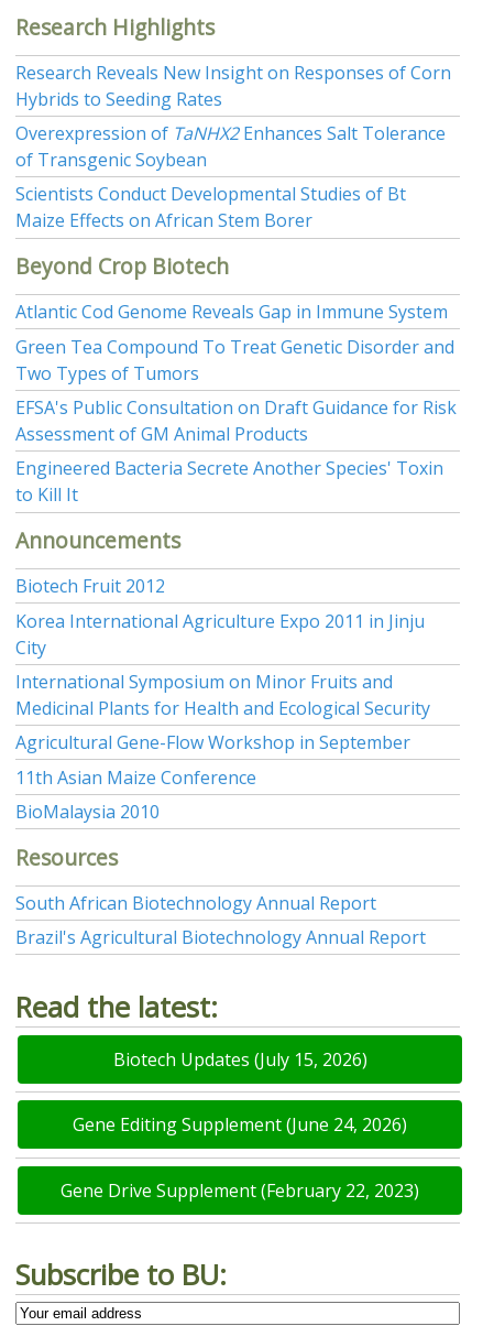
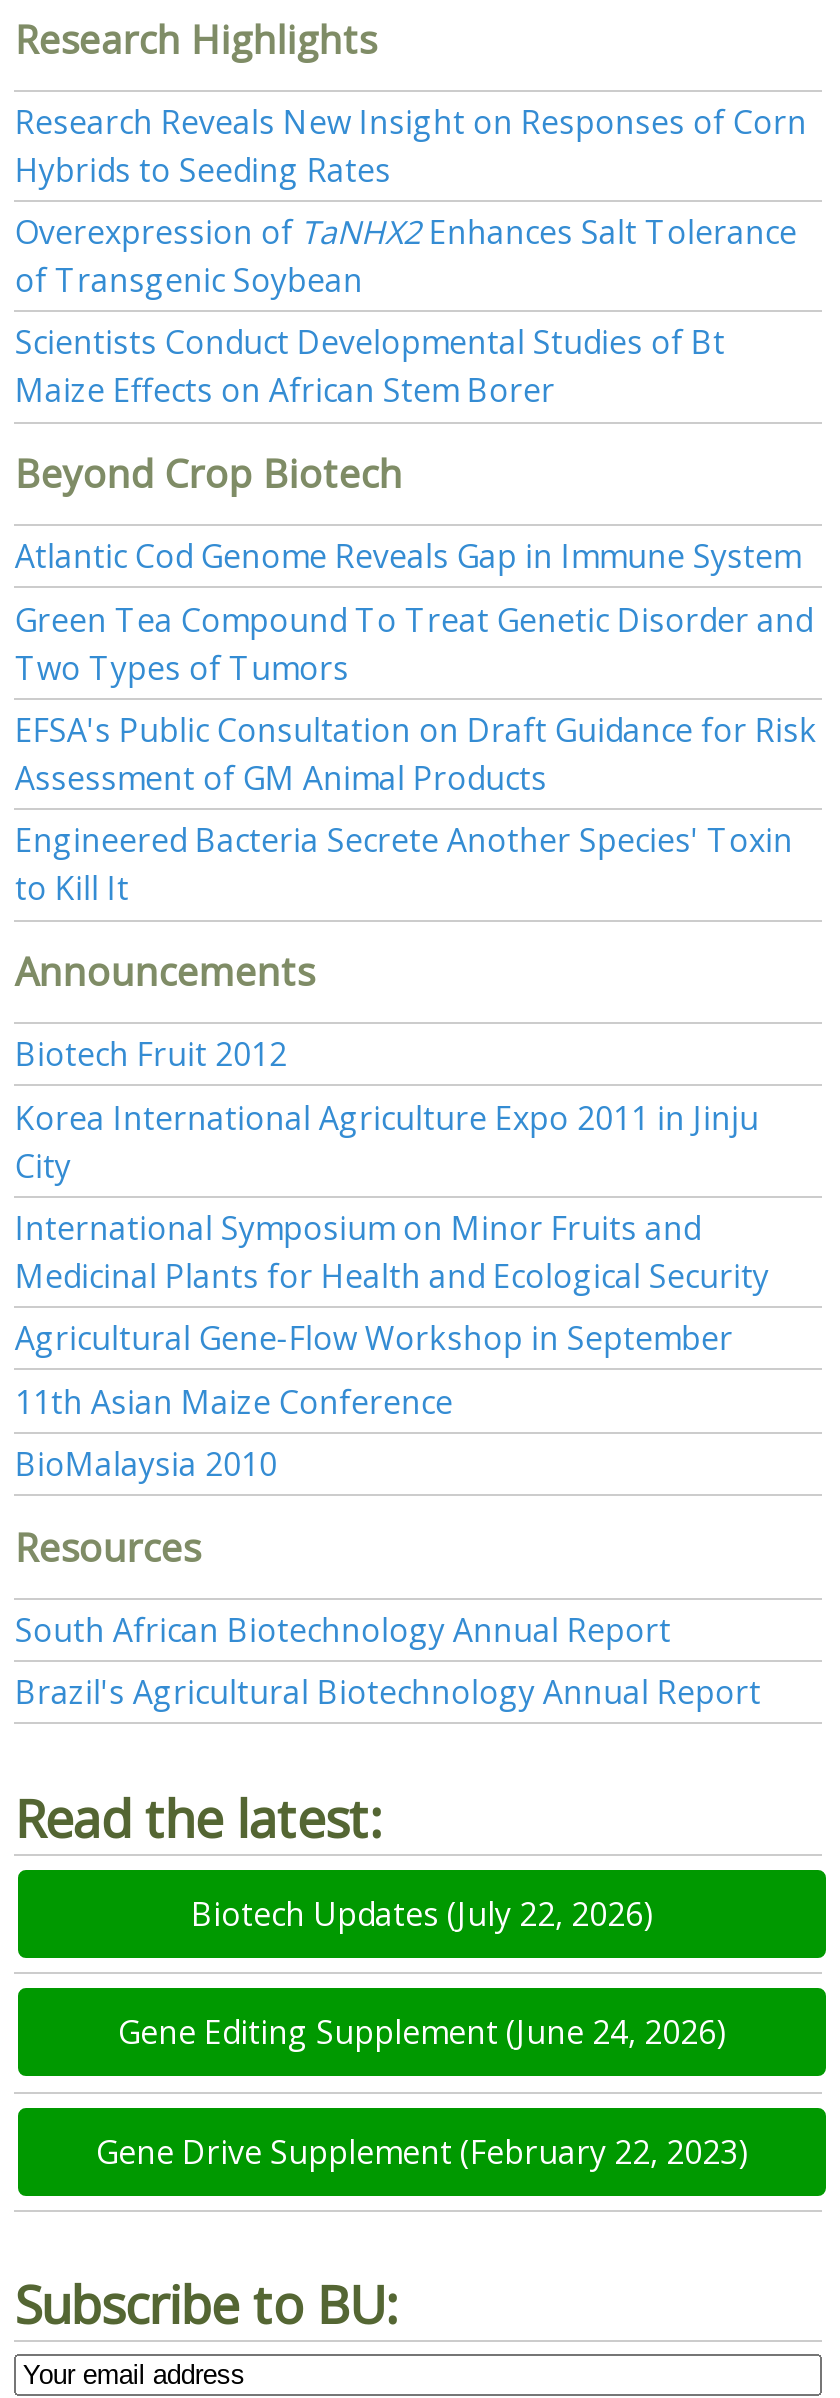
[113,1047,367,1072] Biotech Updates (July 15, 2026) -> [191,1892,653,1936] Biotech Updates (July 22, 2026)

